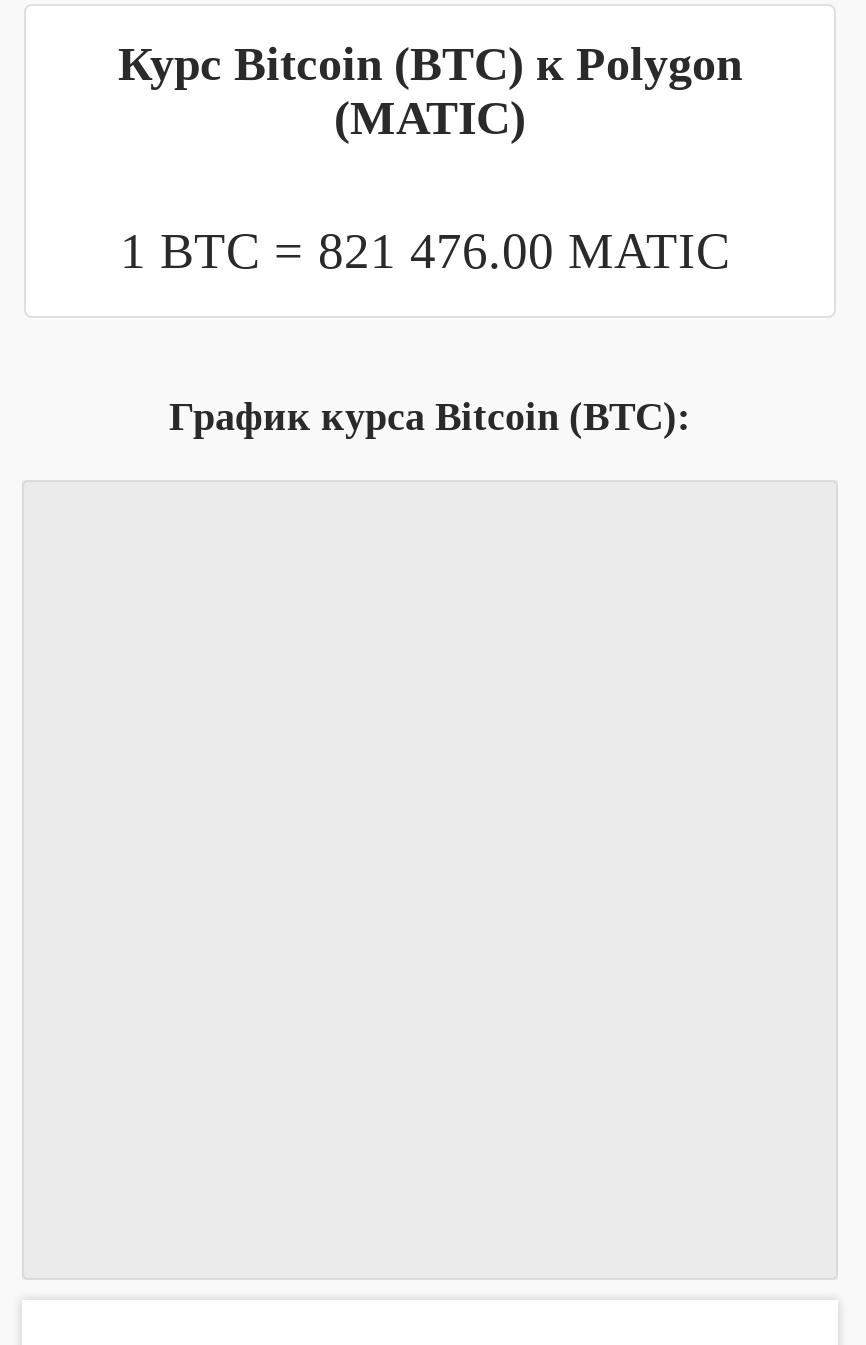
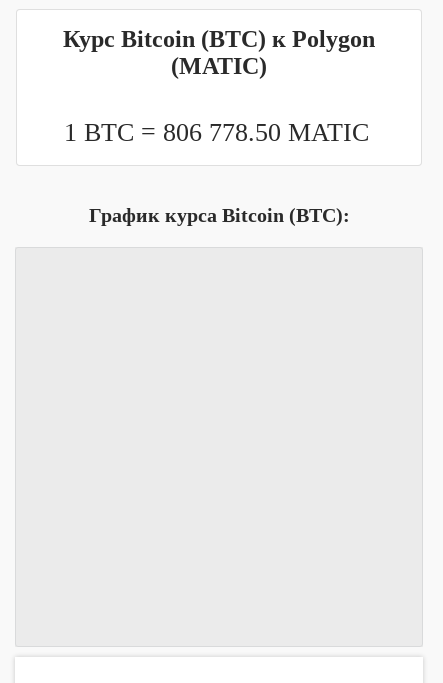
[120,222,730,280] 1 BTC = 821 476.00 MATIC -> [64,118,369,147] 1 BTC = 806 778.50 MATIC

